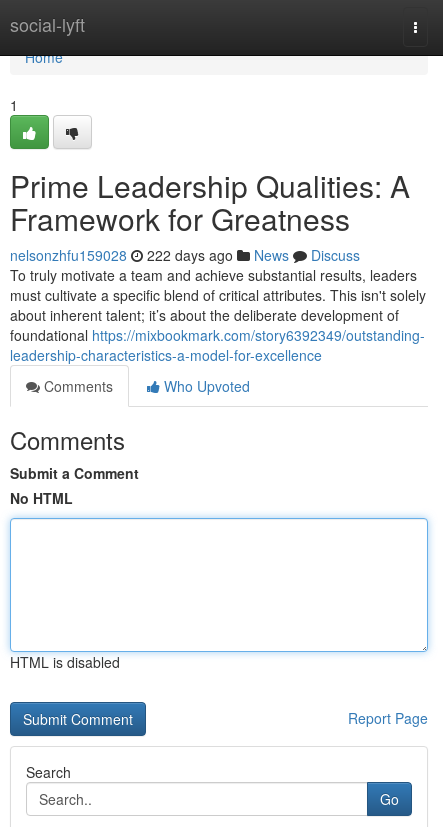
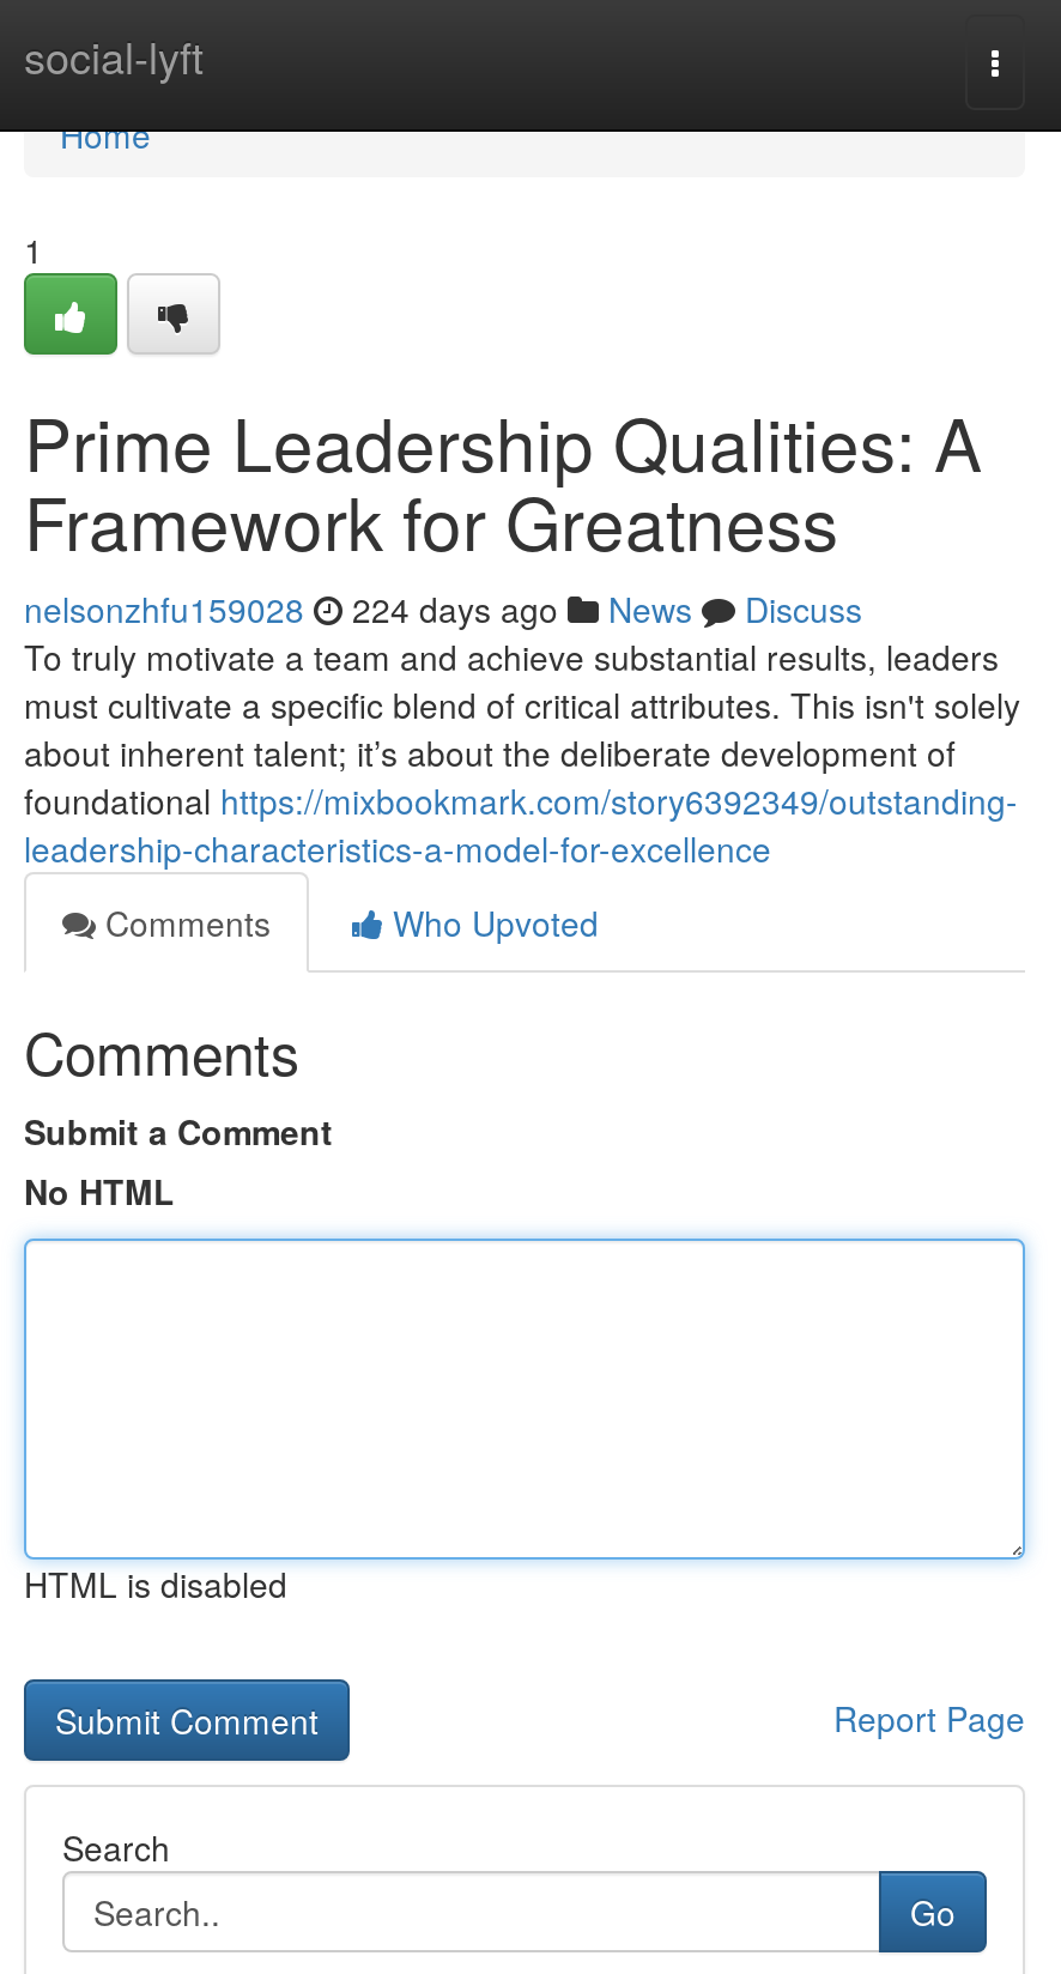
[10,245,360,265] nelsonzhfu159028 222 days ago News Discuss -> [24,585,862,632] nelsonzhfu159028 224 days ago News Discuss

